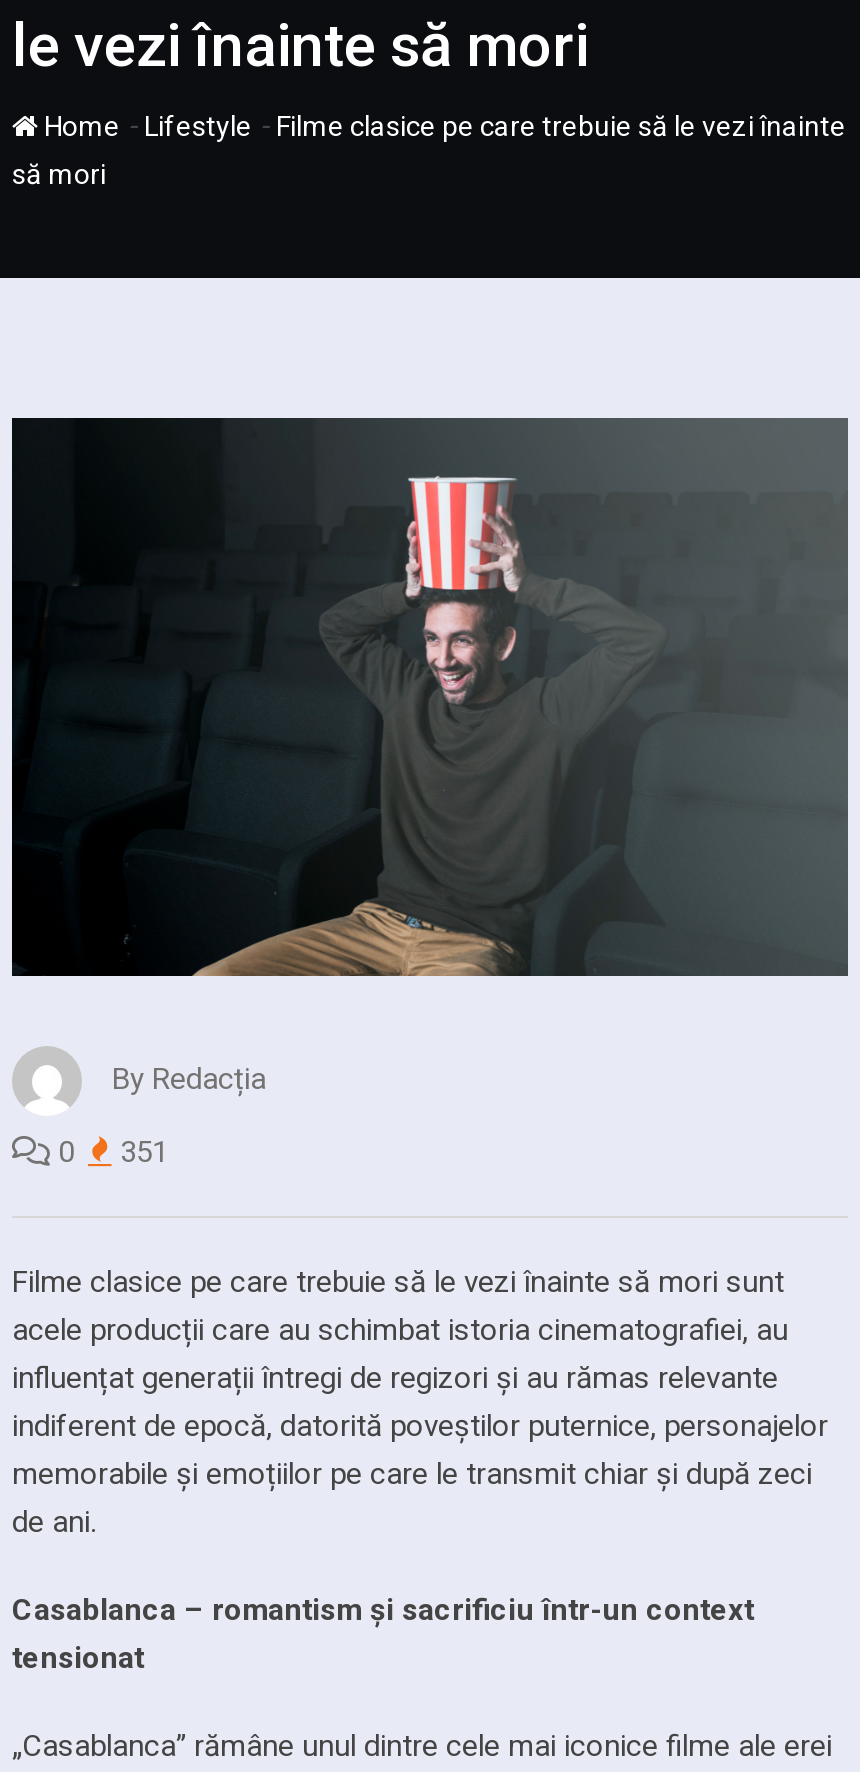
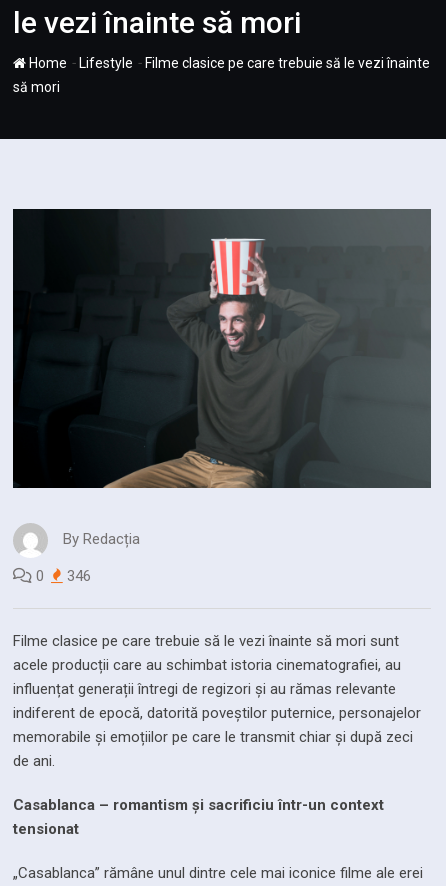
[50,1135,168,1171] 0 351 -> [32,567,91,585] 0 346

